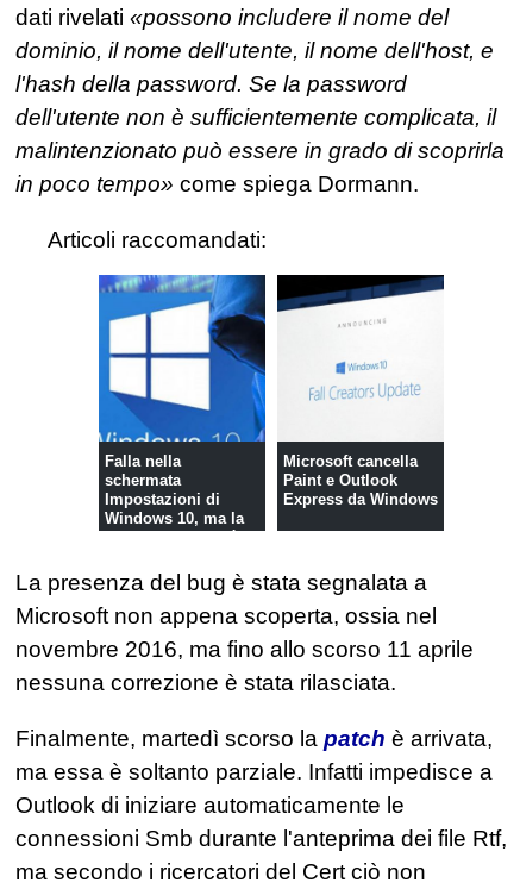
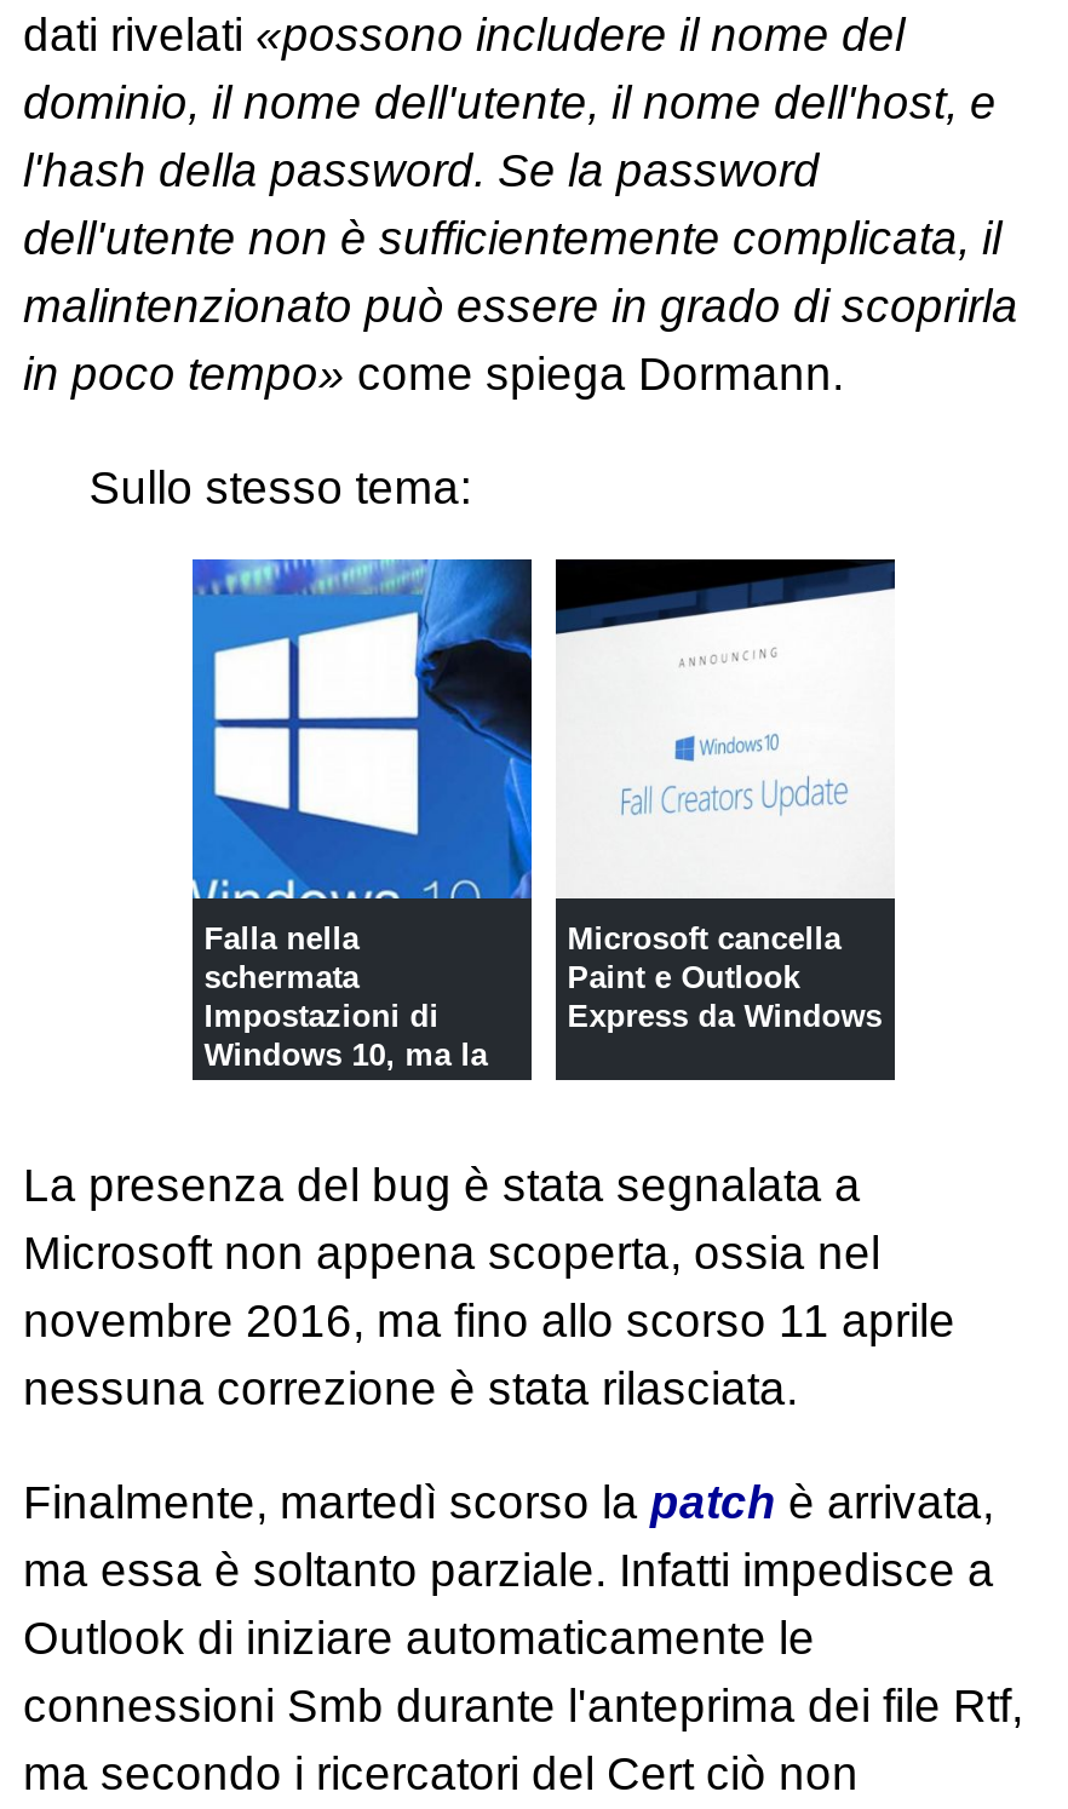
[48,228,267,253] Articoli raccomandati: -> [89,464,472,514] Sullo stesso tema:

